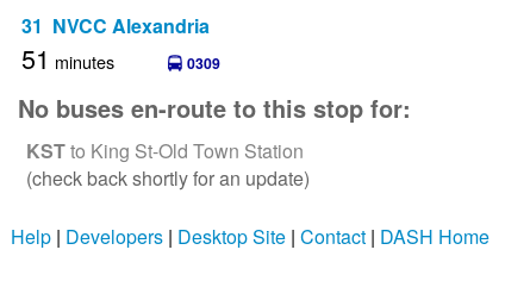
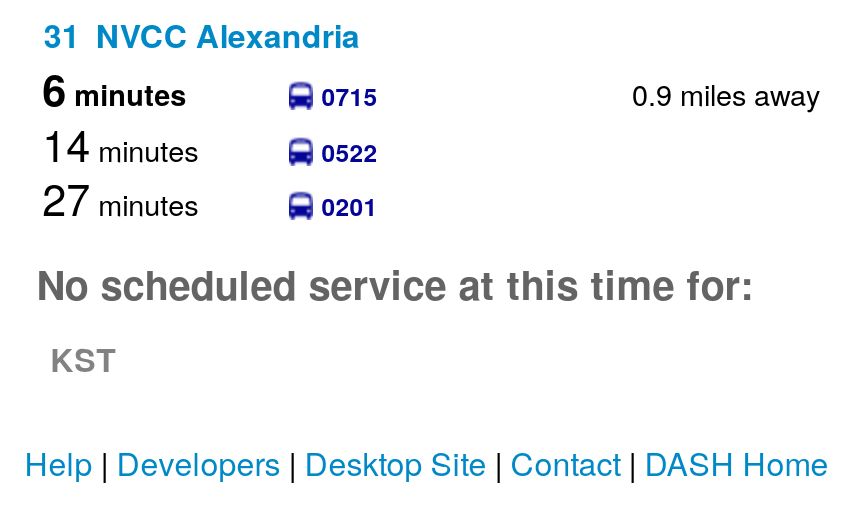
[21,39,221,76] 51 minutes | 0309 -> [42,58,820,228] 6 minutes | 0715 | 0.9 miles away | 14 minutes | 0522 | 27 minutes | 0201
[18,91,411,192] No buses en-route to this stop for: | KST to King St-Old Town Station | (check back shortly for an update) -> [37,253,755,381] No scheduled service at this time for: | KST

